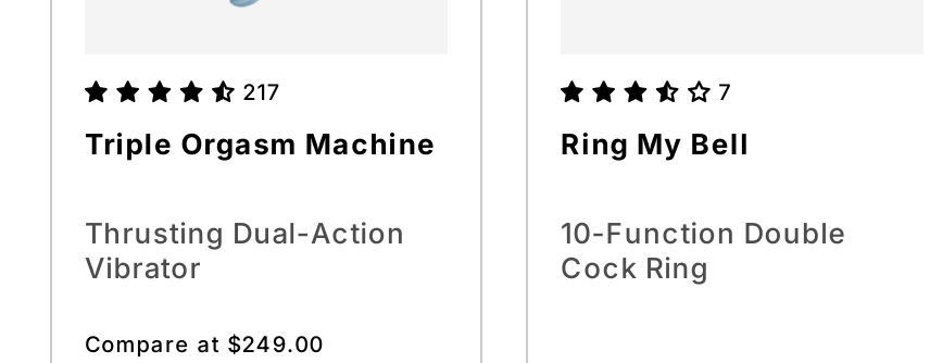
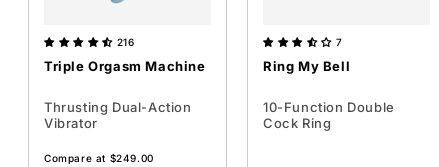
[243,79,281,105] 217 -> [117,36,134,48] 216

